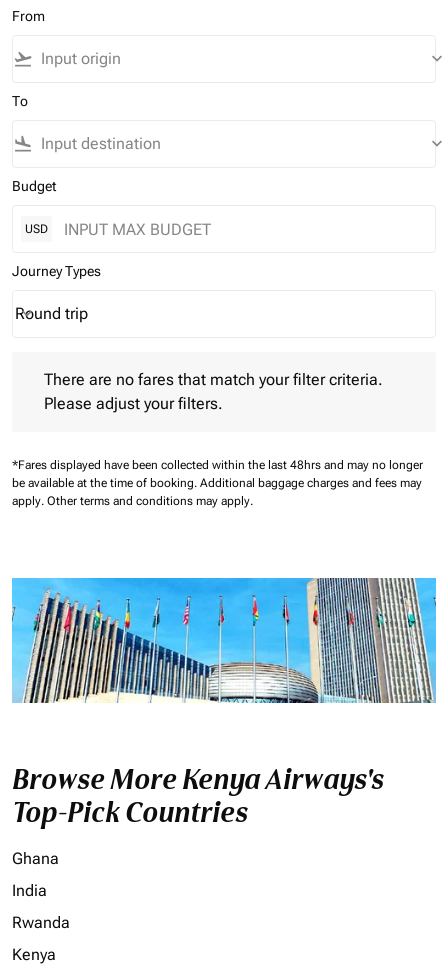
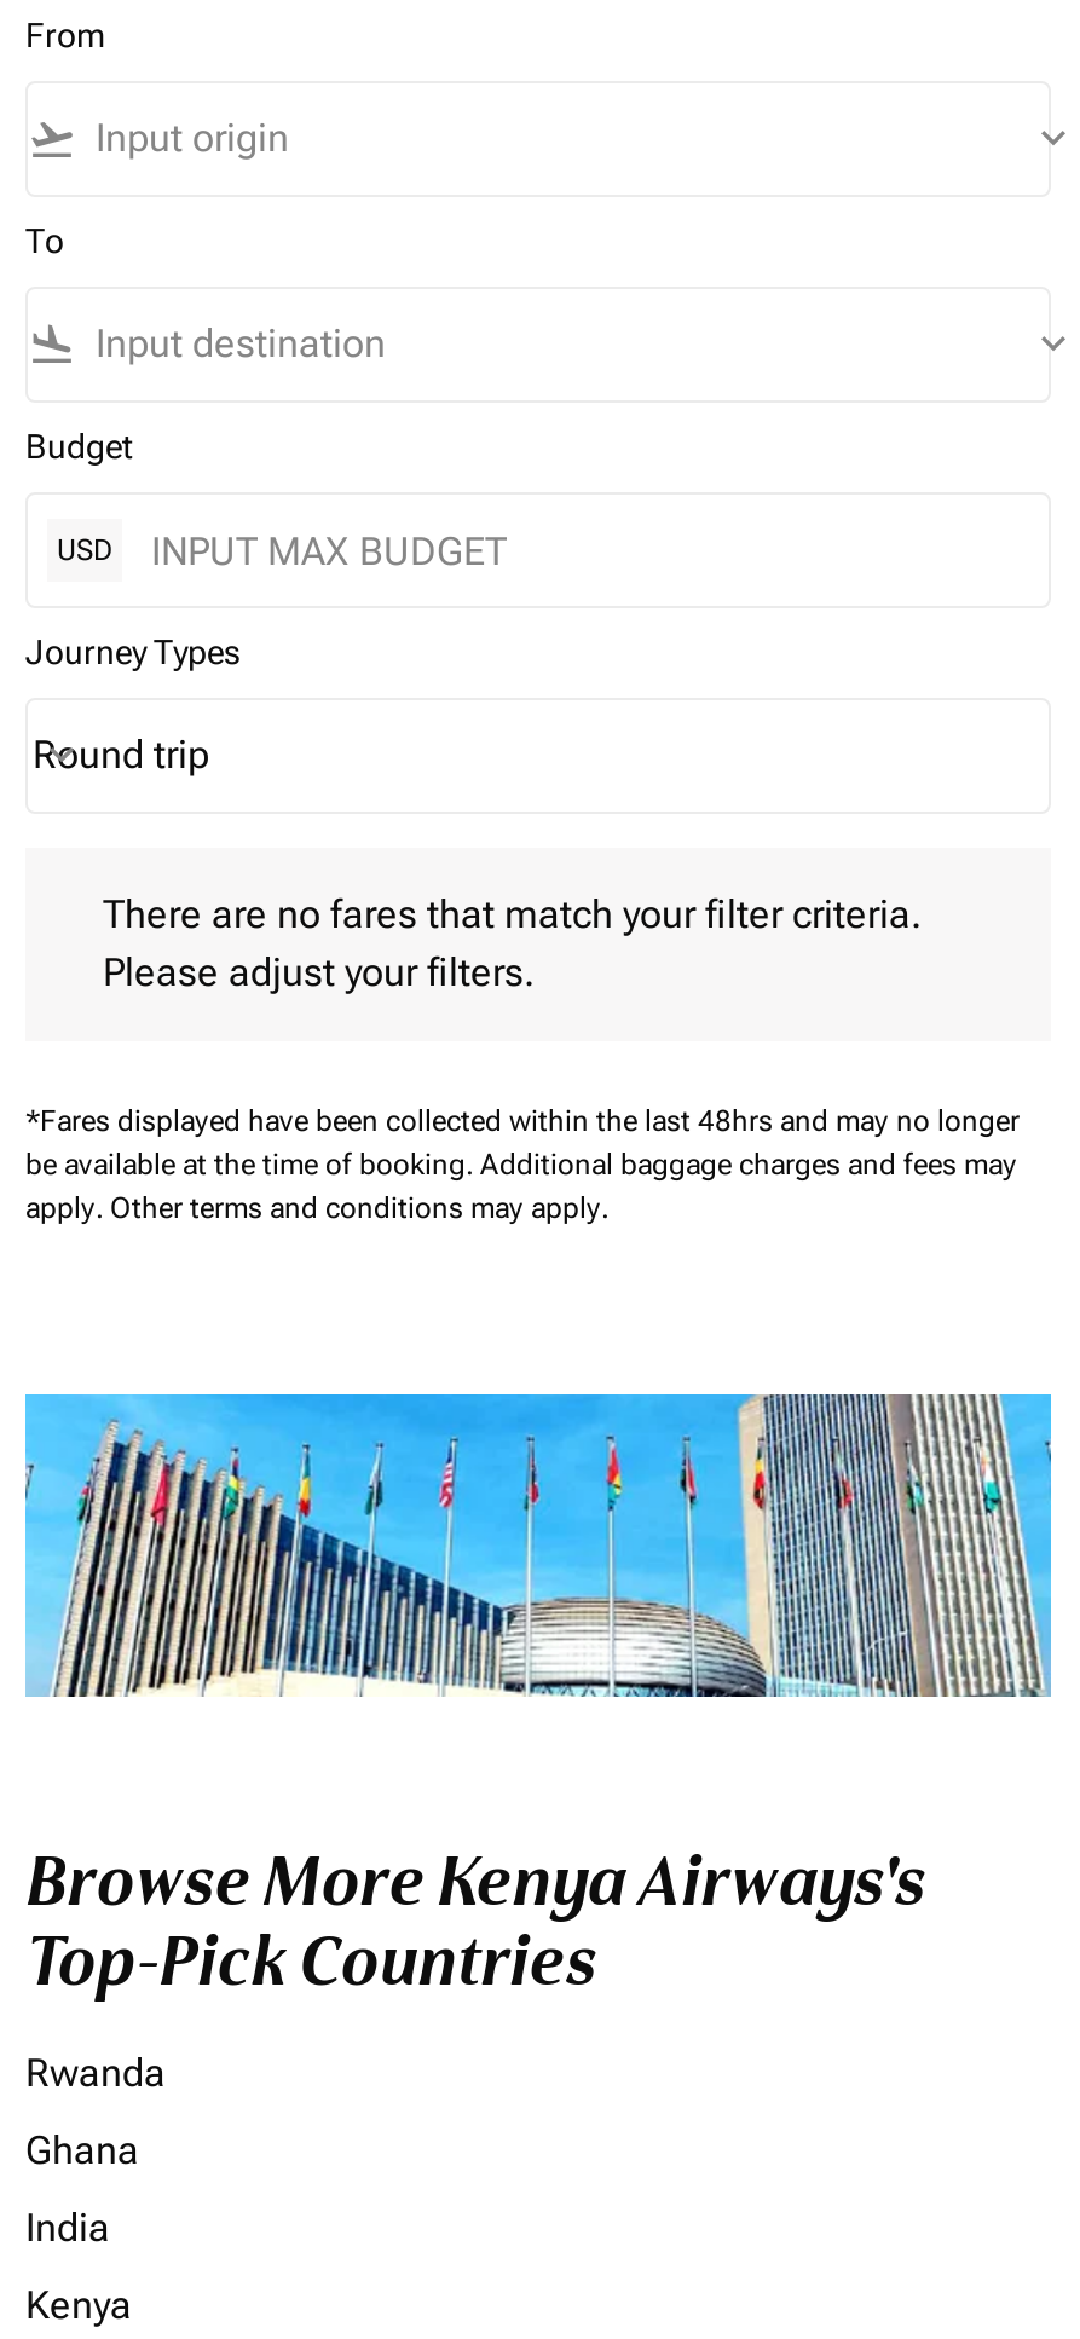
moved [12,849,59,900] -> [25,2128,139,2251]: Ghana | India
moved [12,913,70,932] -> [25,2051,166,2097]: Rwanda

